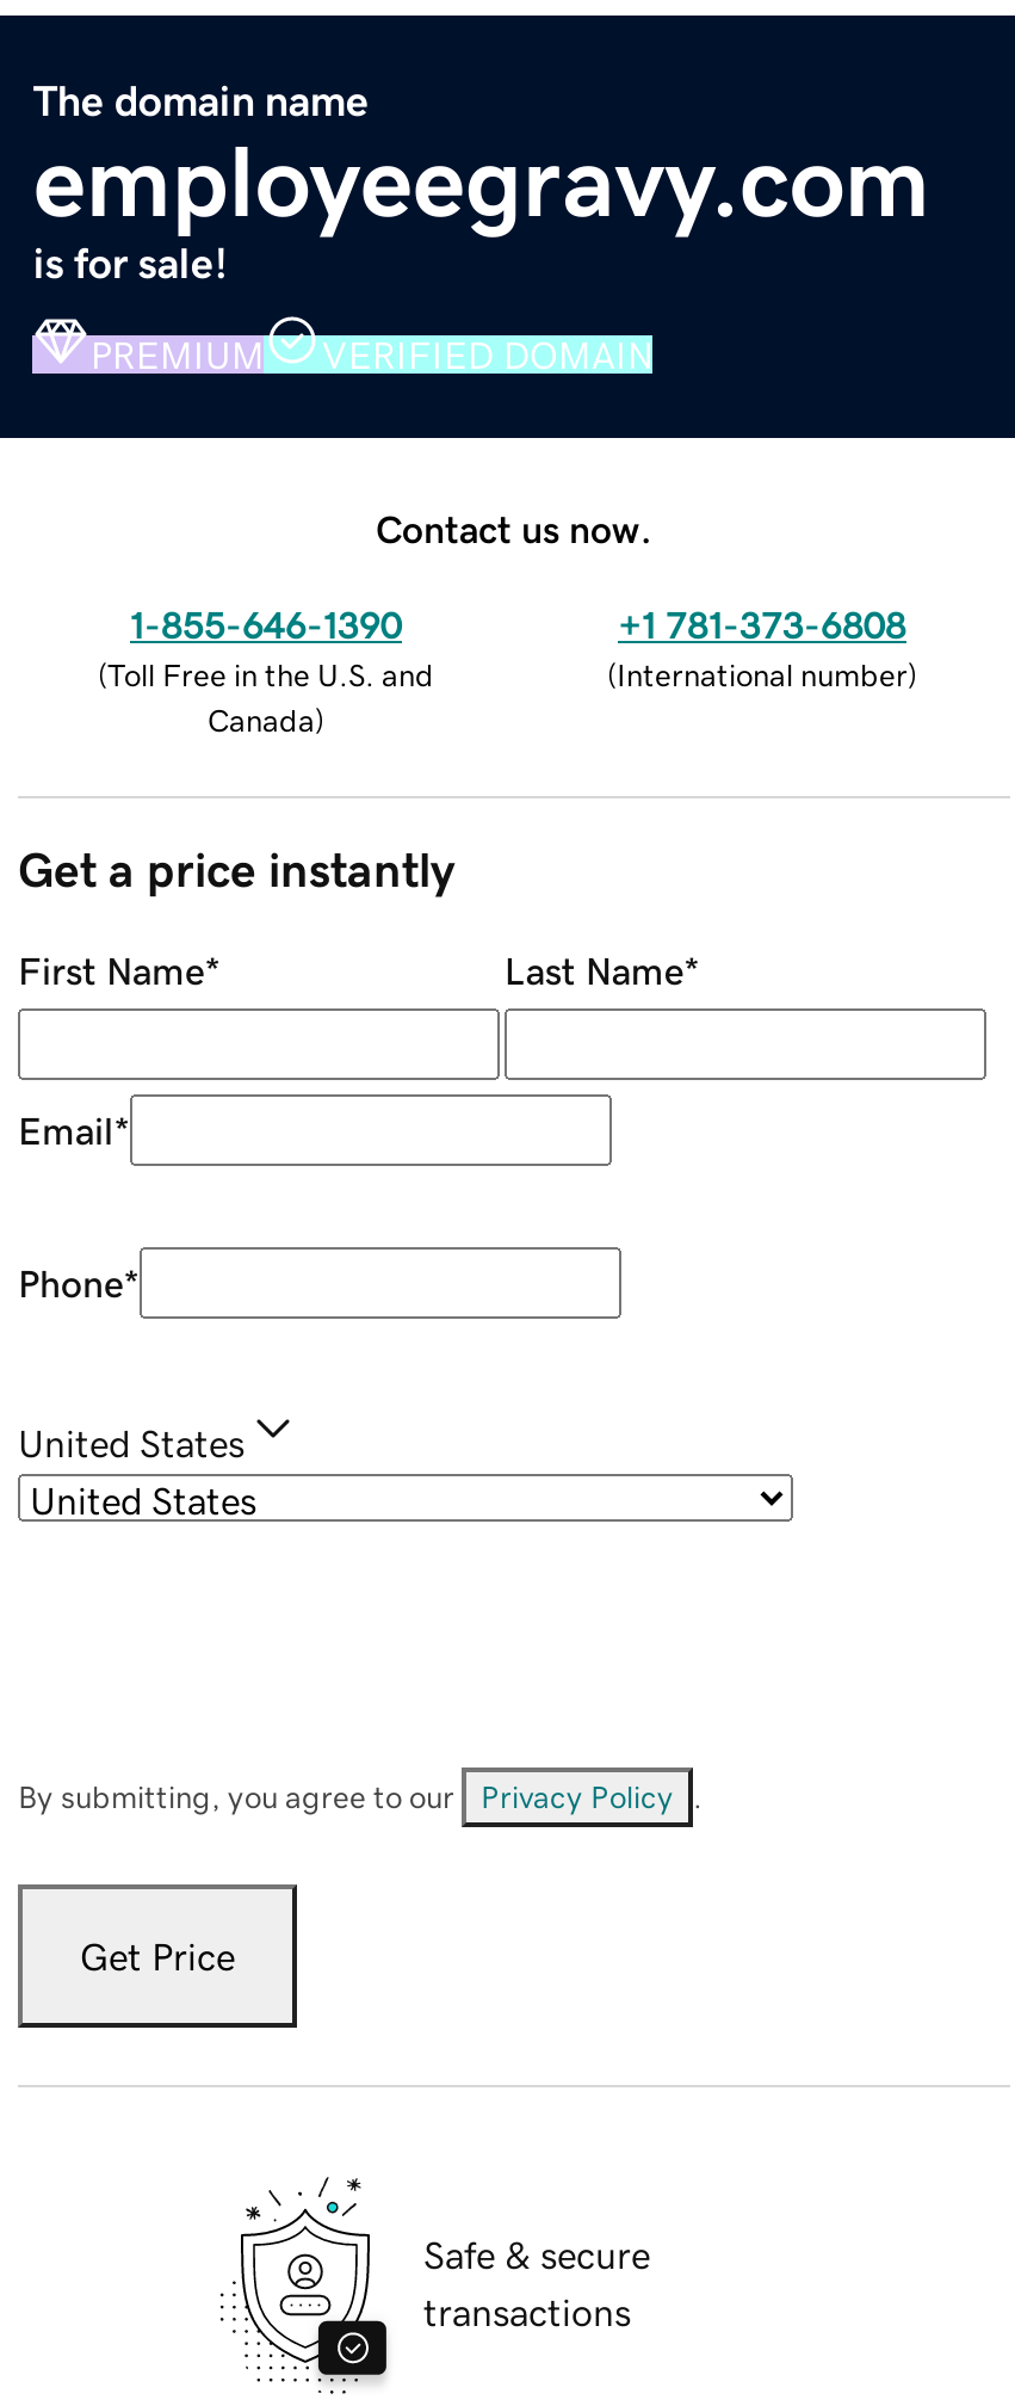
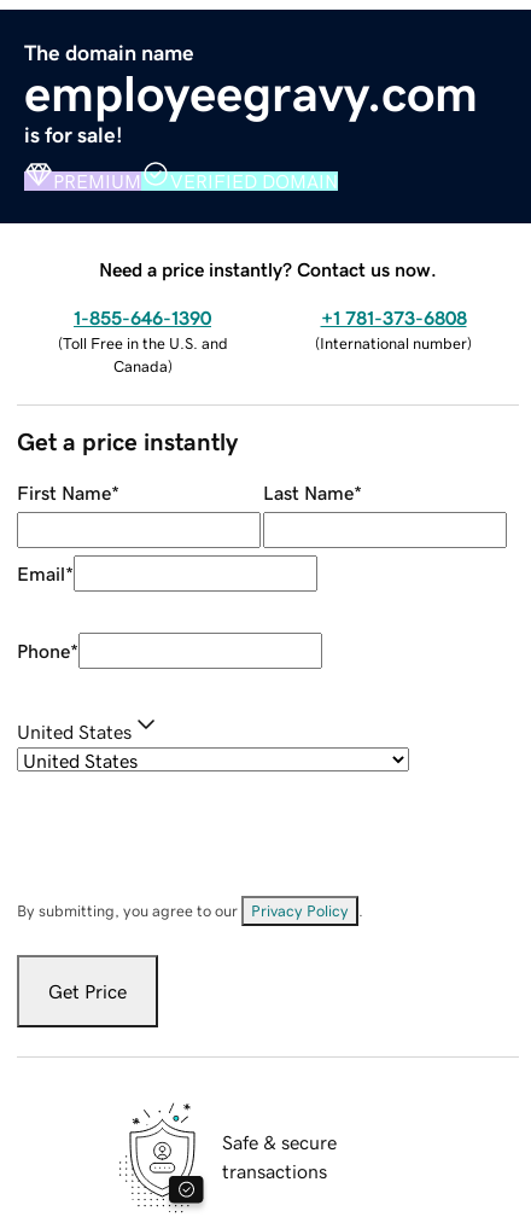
[376,509,652,547] Contact us now. -> [99,259,437,278] Need a price instantly? Contact us now.

